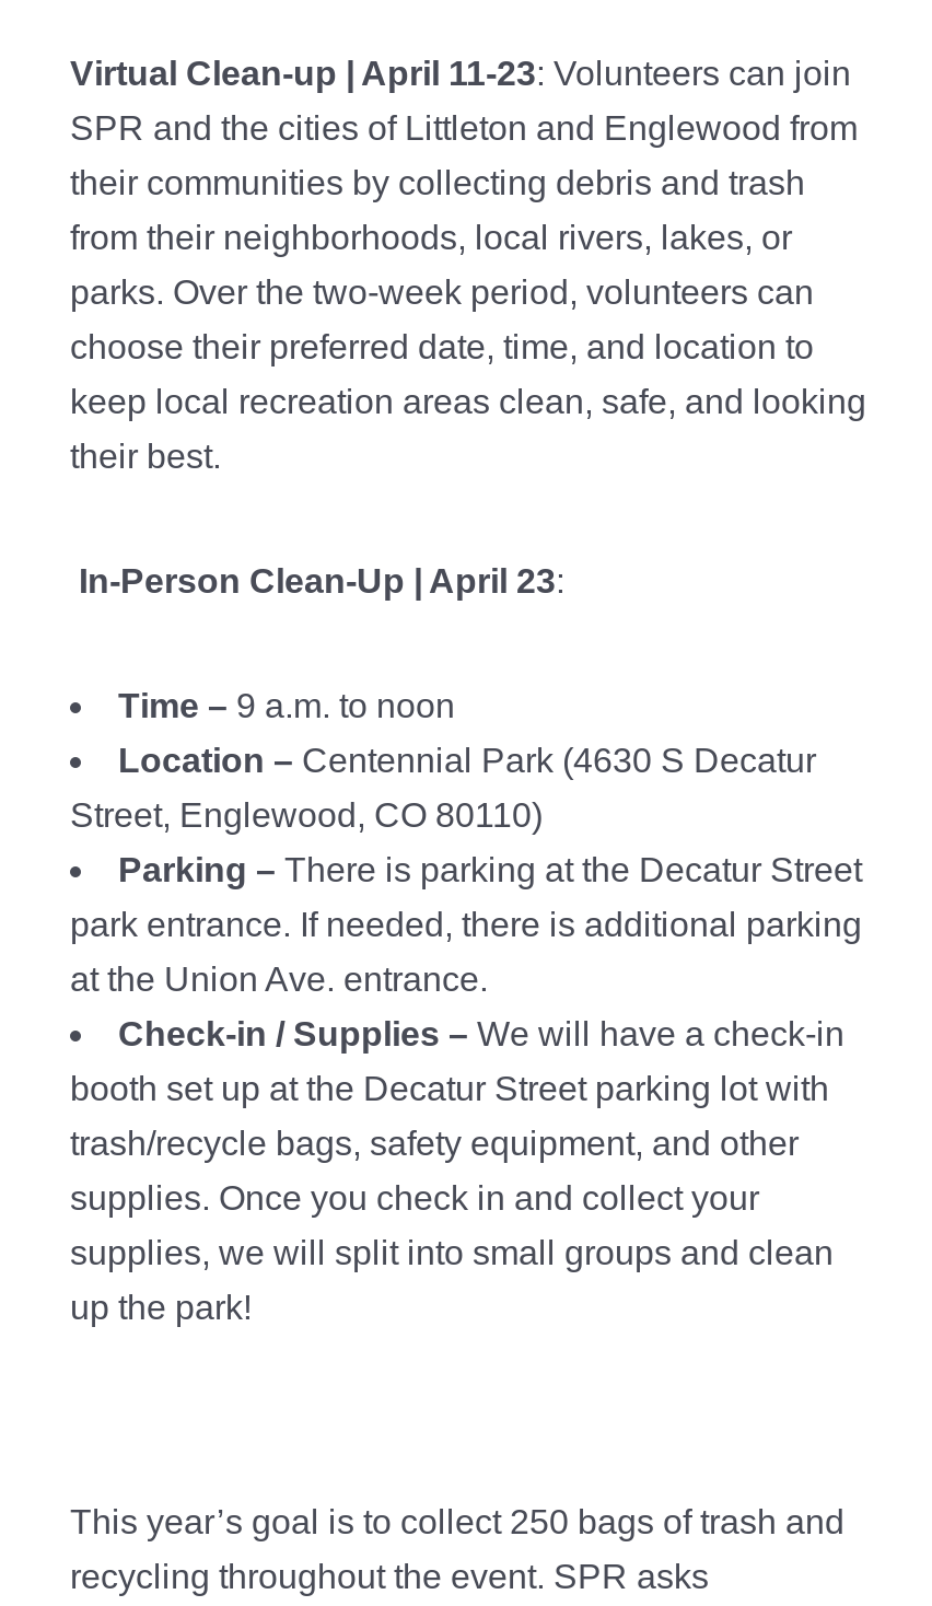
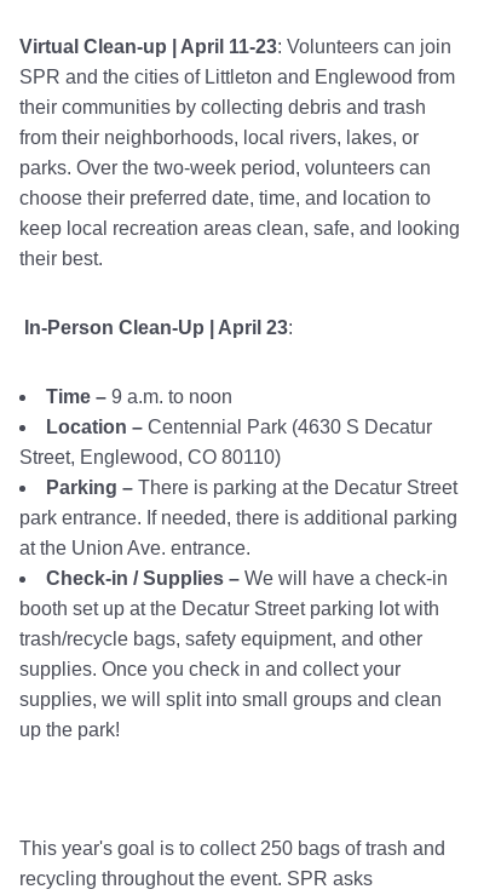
[70,1503,844,1540] This year’s goal is to collect 250 bags of trash and -> [19,838,445,859] This year's goal is to collect 250 bags of trash and

